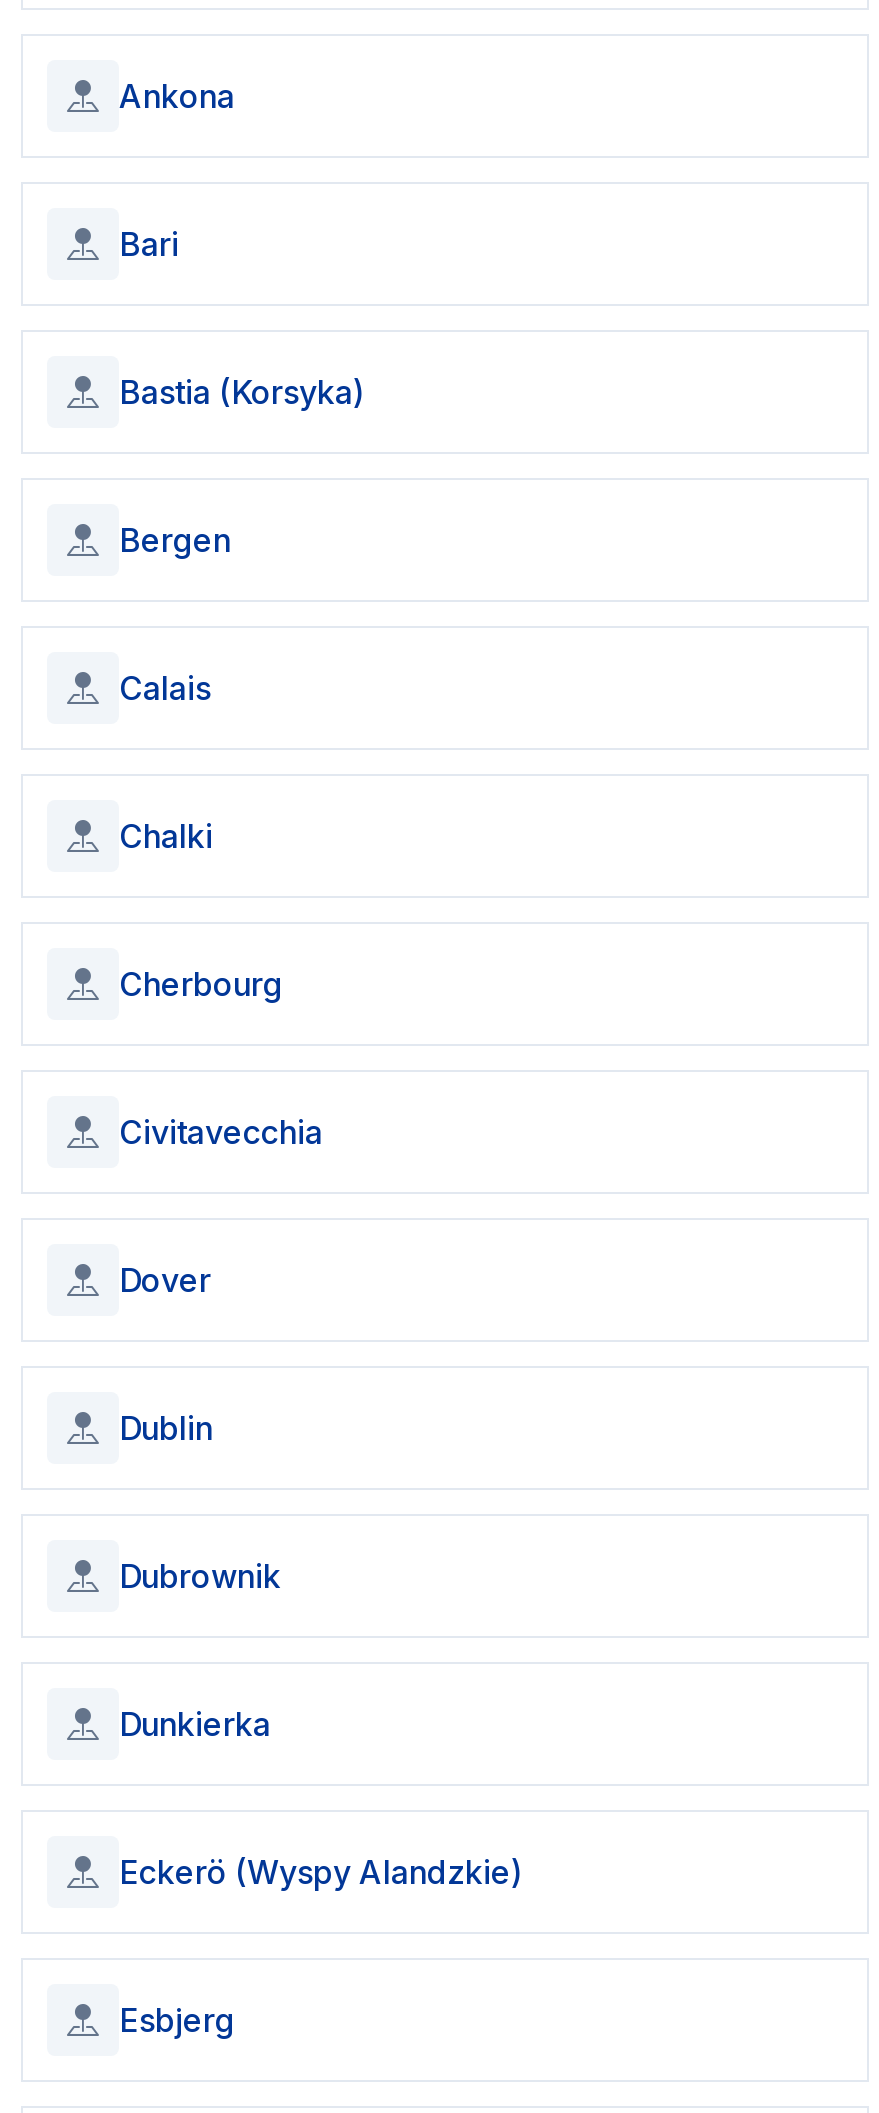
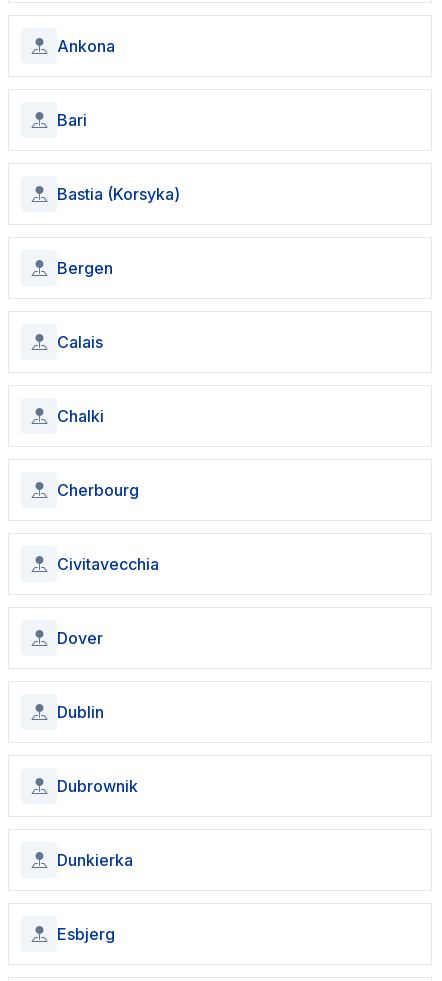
[119,1852,523,1892] Eckerö (Wyspy Alandzkie) -> none

